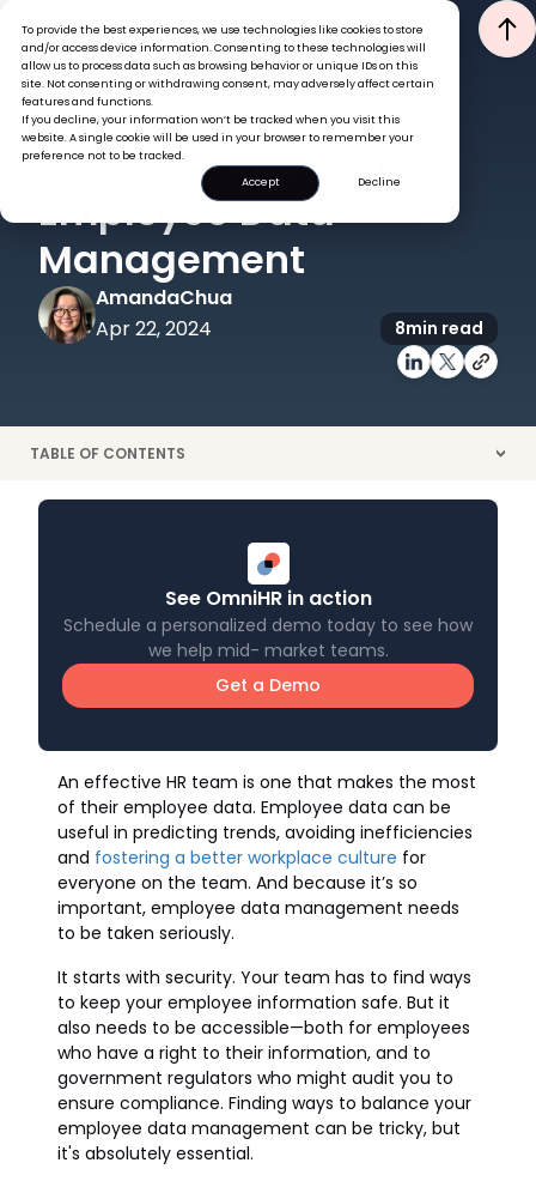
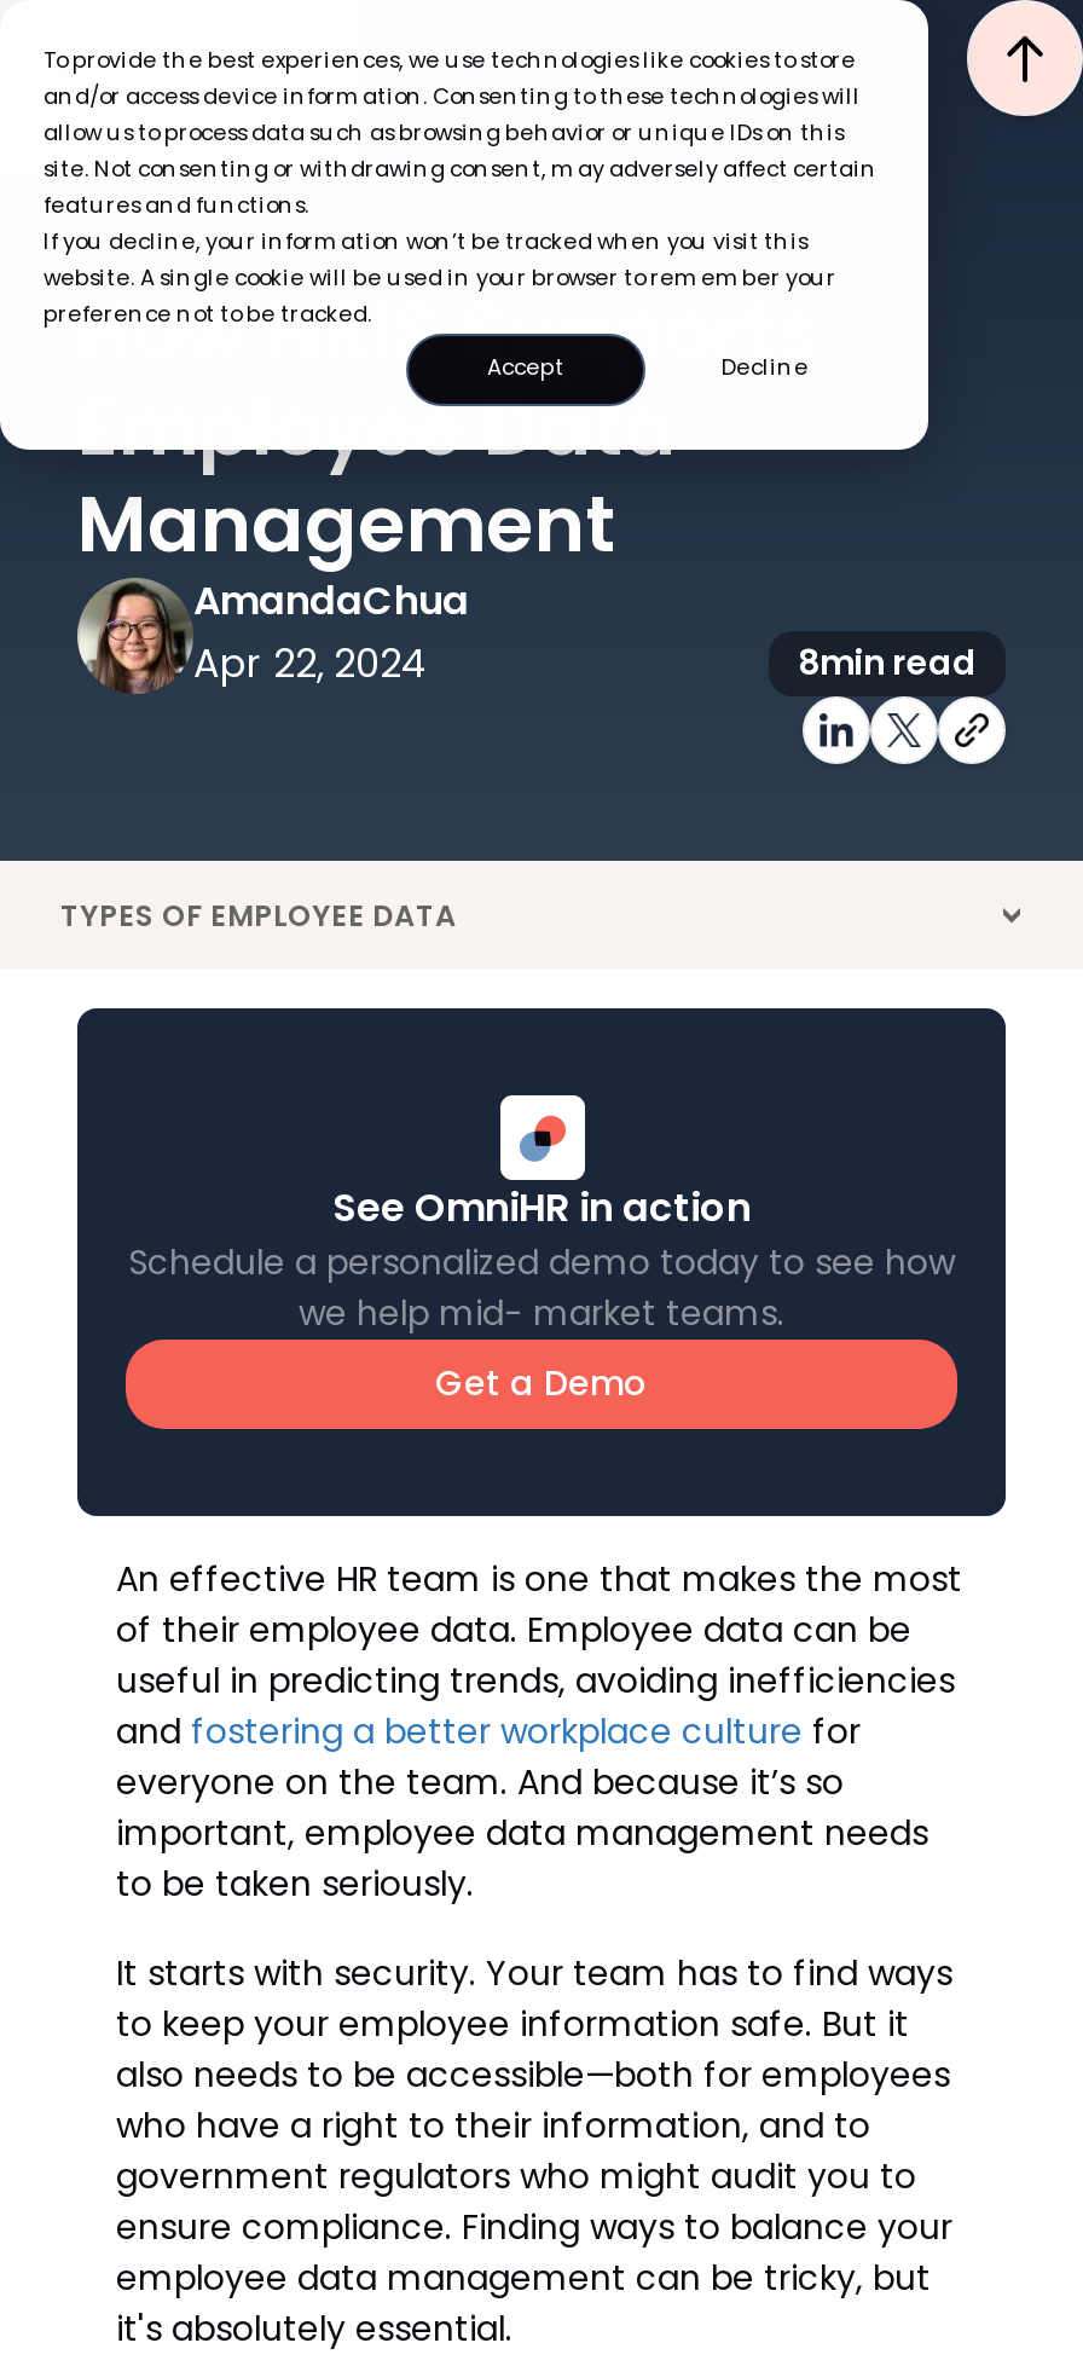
[30,443,185,464] TABLE OF CONTENTS -> [60,895,457,936] TYPES OF EMPLOYEE DATA

